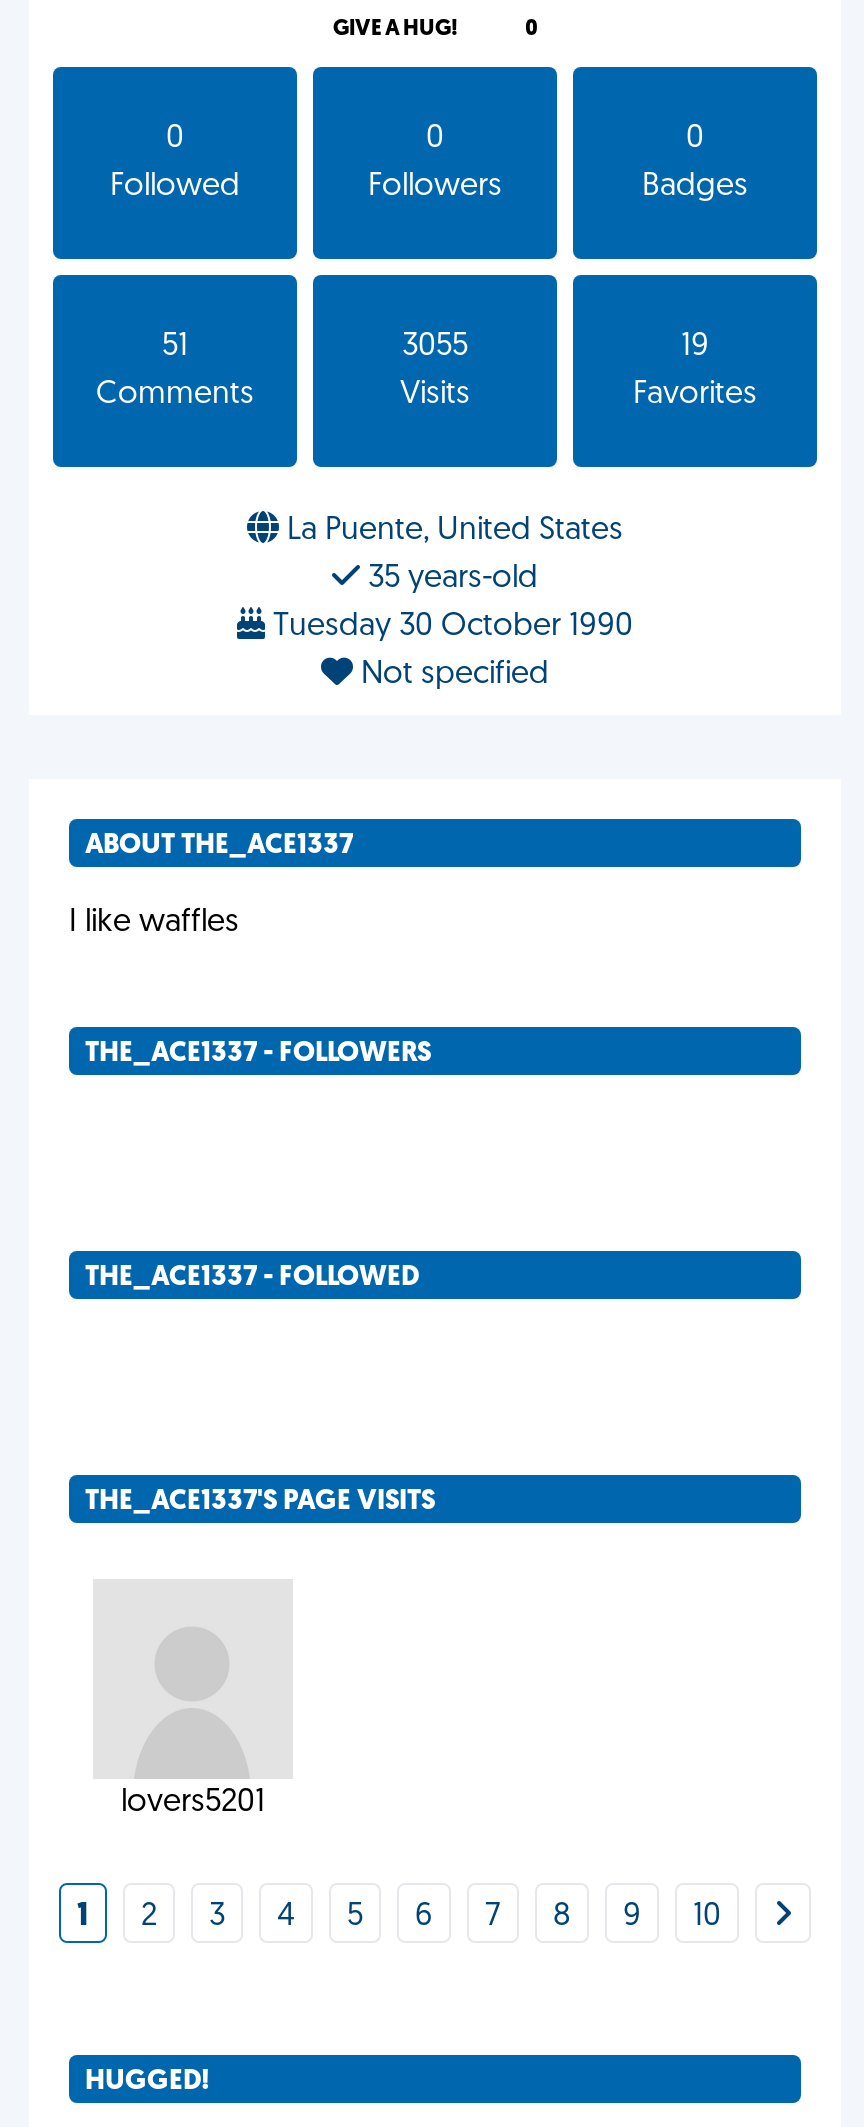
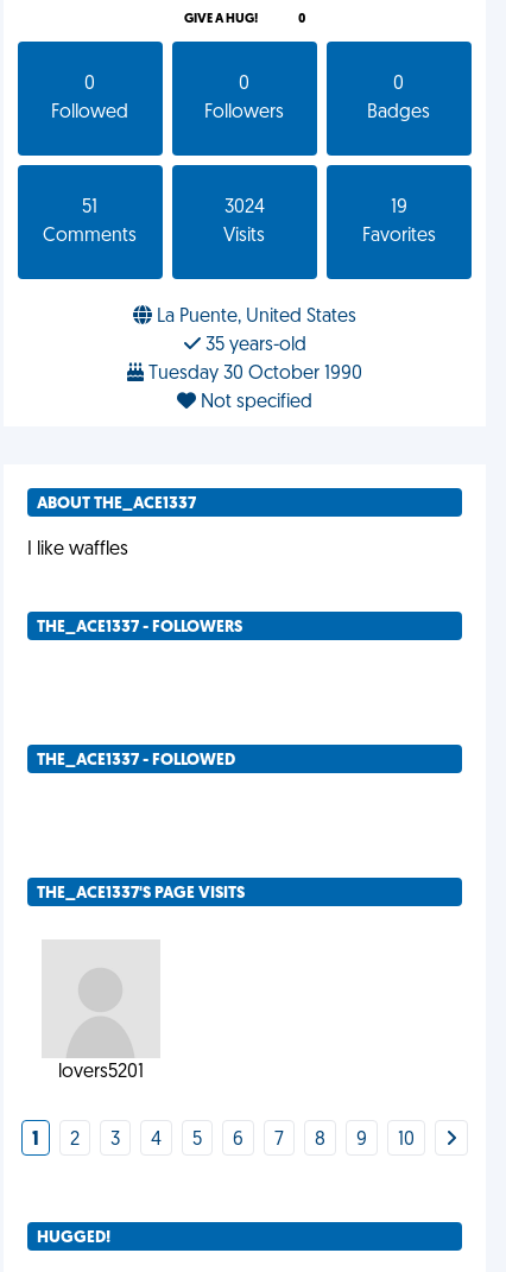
[402,331,468,363] 3055 -> [224,198,265,217] 3024

